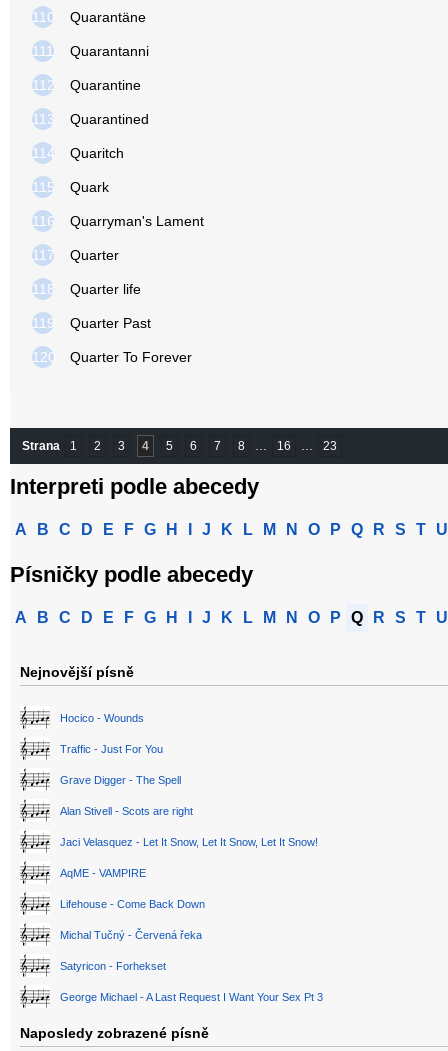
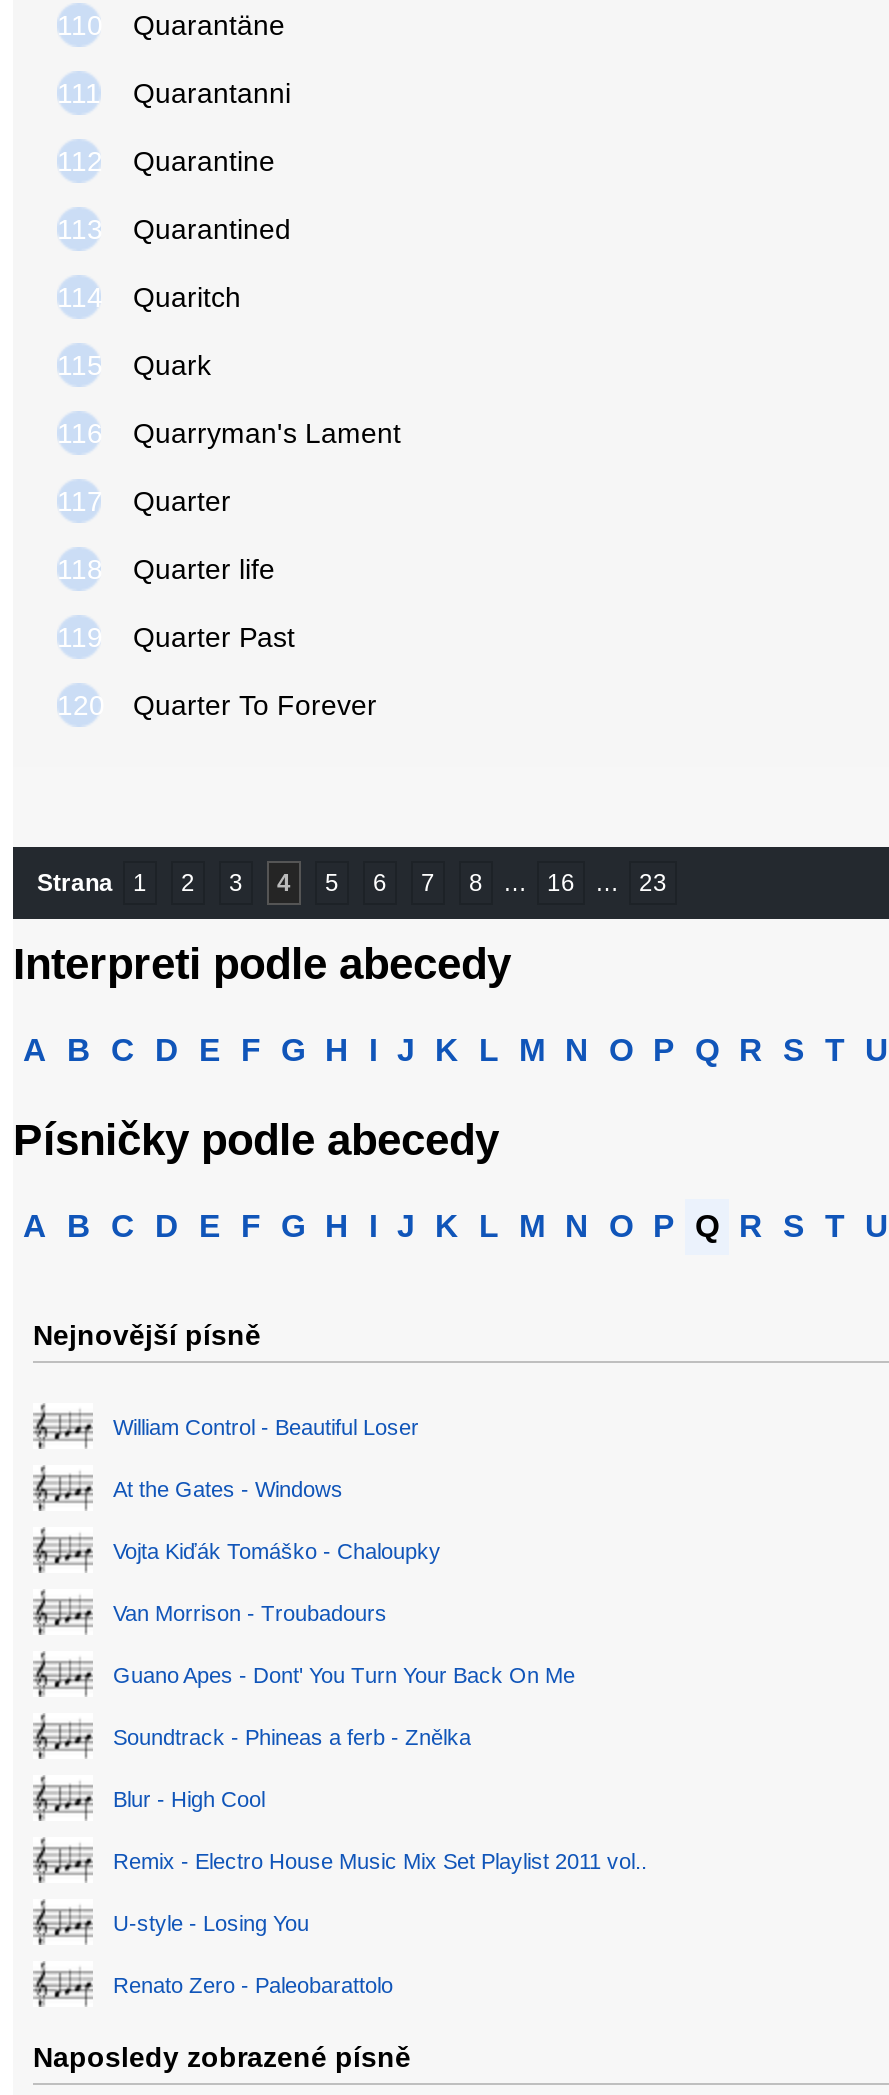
[60,712,144,724] Hocico - Wounds -> [113,1415,419,1439] William Control - Beautiful Loser
[60,743,163,755] Traffic - Just For You -> [113,1477,343,1501] At the Gates - Windows
[60,774,181,786] Grave Digger - The Spell -> [113,1539,441,1563] Vojta Kiďák Tomáško - Chaloupky
[60,805,193,817] Alan Stivell - Scots are right -> [113,1601,387,1625] Van Morrison - Troubadours
[60,836,318,848] Jaci Velasquez - Let It Snow, Let It Snow, Let It Snow! -> [113,1663,575,1687] Guano Apes - Dont' You Turn Your Back On Me
[60,867,146,879] AqME - VAMPIRE -> [113,1725,471,1749] Soundtrack - Phineas a ferb - Znělka
[60,898,205,910] Lifehouse - Come Back Down -> [113,1787,265,1811] Blur - High Cool
[60,929,202,941] Michal Tučný - Červená řeka -> [113,1849,647,1873] Remix - Electro House Music Mix Set Playlist 2011 vol..
[60,960,166,972] Satyricon - Forhekset -> [113,1911,309,1935] U-style - Losing You
[60,991,323,1003] George Michael - A Last Request I Want Your Sex Pt 3 -> [113,1973,393,1997] Renato Zero - Paleobarattolo

